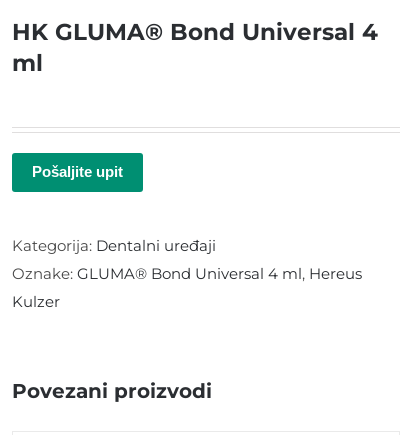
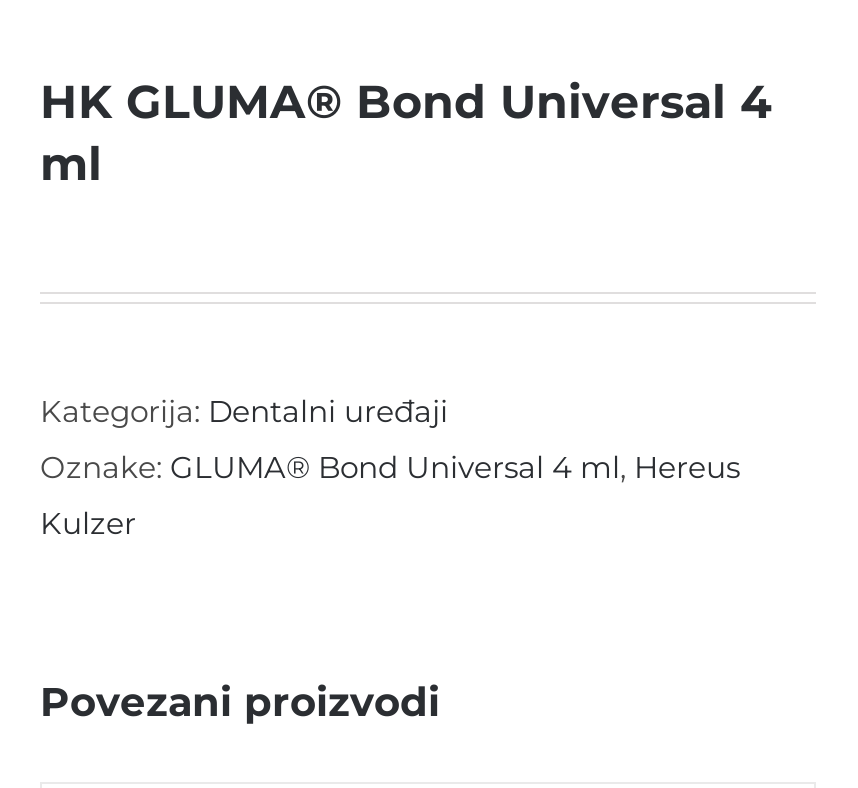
[32,163,123,180] Pošaljite upit -> none

